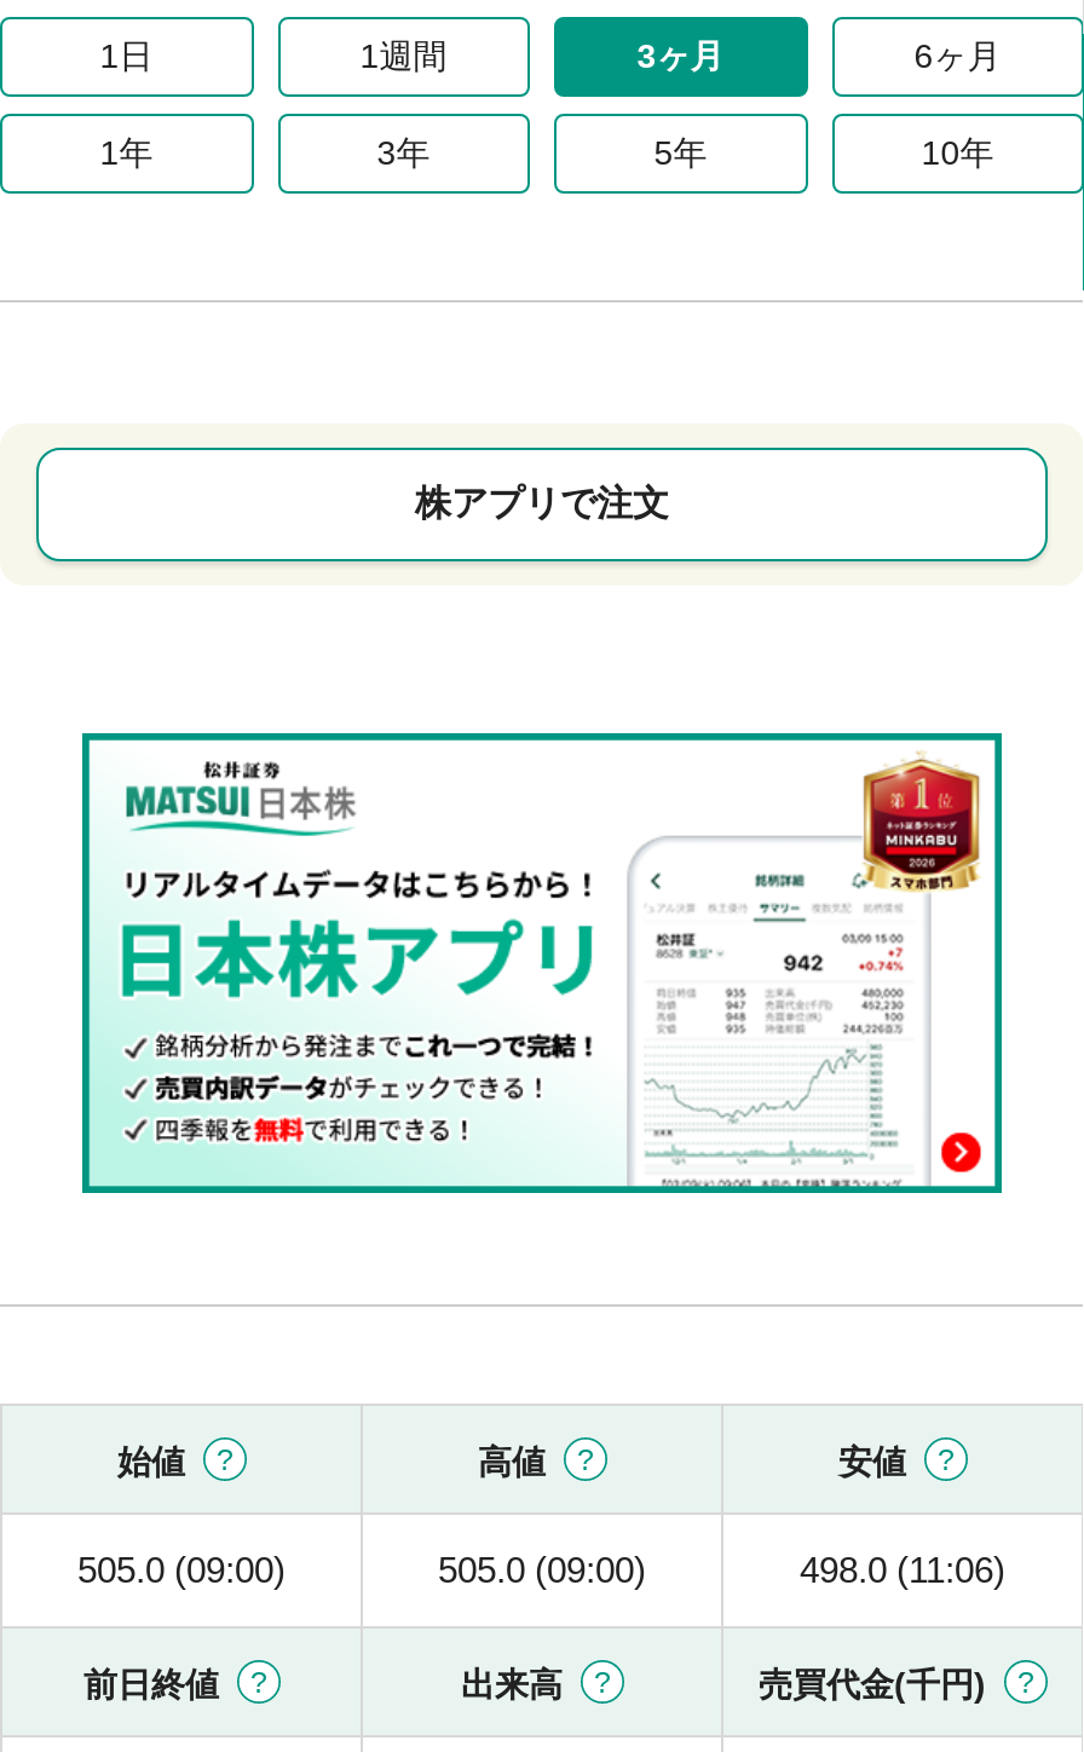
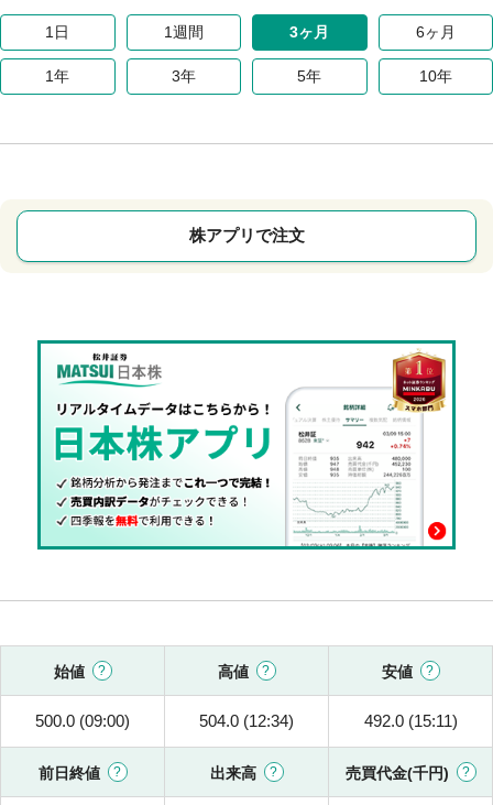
[77,1550,286,1591] 505.0 (09:00) -> [35,712,130,731] 500.0 (09:00)
[438,1550,646,1591] 505.0 (09:00) -> [199,712,294,731] 504.0 (12:34)
[800,1550,1005,1591] 498.0 (11:06) -> [364,712,457,731] 492.0 (15:11)

